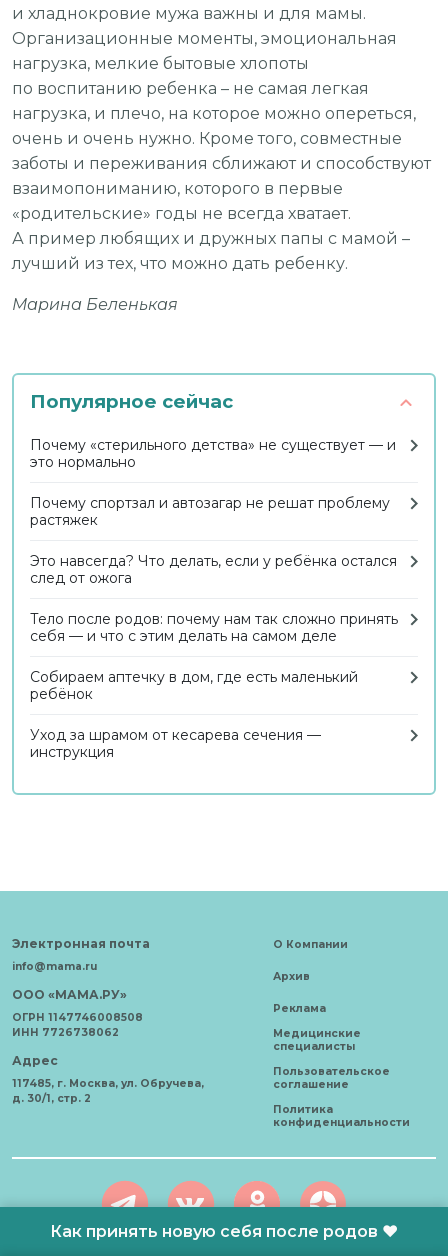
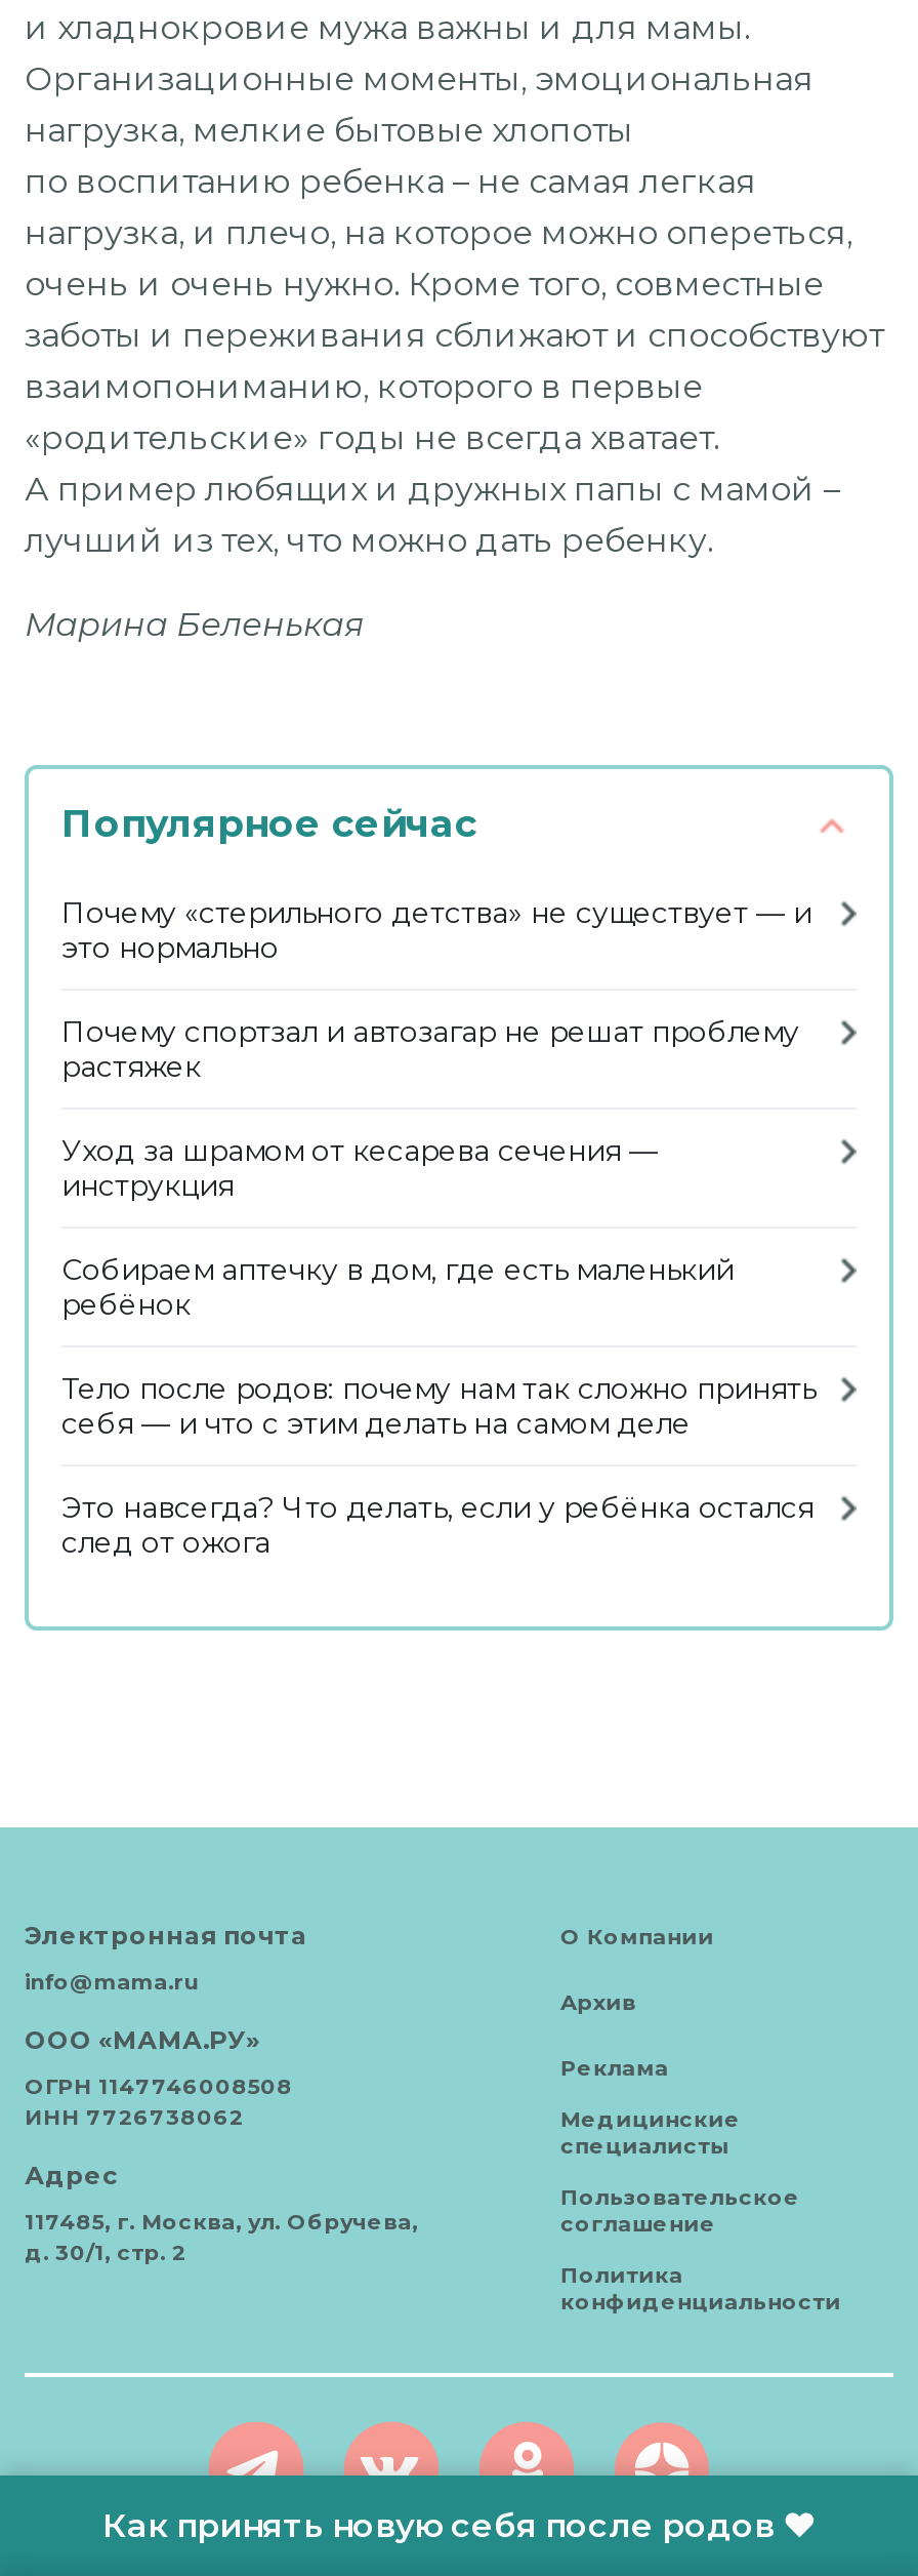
moved [30,552,397,587] -> [61,1490,813,1562]: Это навсегда? Что делать, если у ребёнка остался | след от ожога
moved [30,610,398,761] -> [61,1133,816,1443]: Тело после родов: почему нам так сложно принять | себя — и что с этим делать на самом деле | Собираем аптечку в дом, где есть маленький | ребёнок | Уход за шрамом от кесарева сечения — | инструкция

